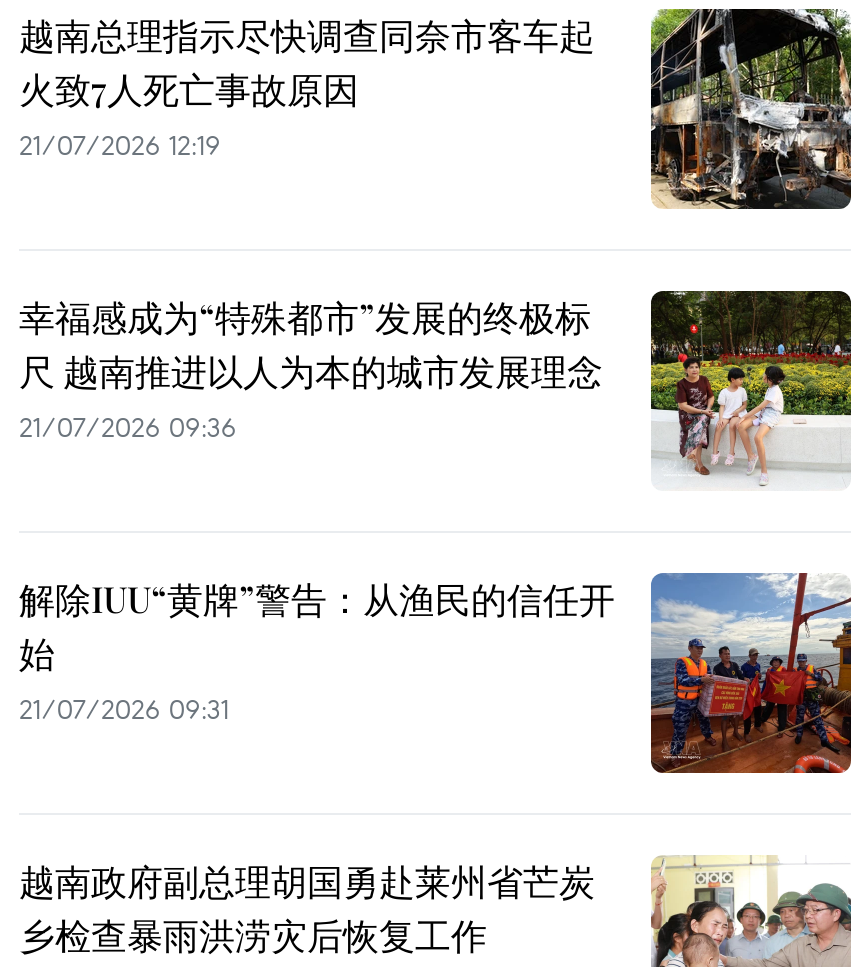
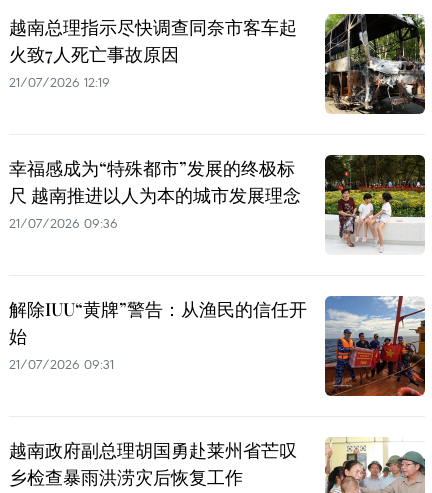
[19,857,595,905] 越南政府副总理胡国勇赴莱州省芒炭 -> [9,438,297,462] 越南政府副总理胡国勇赴莱州省芒叹

